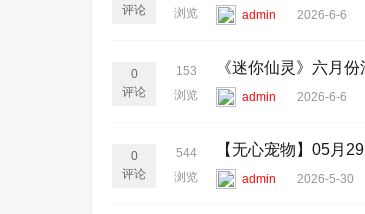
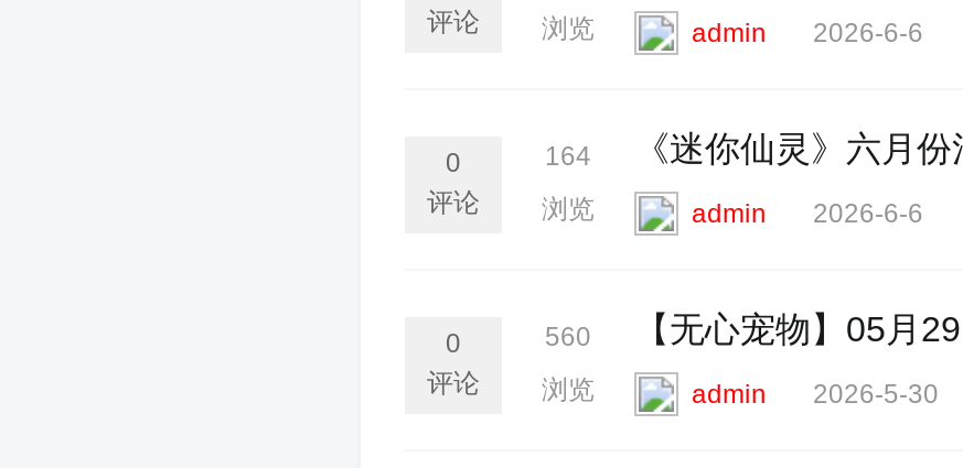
[175,64,196,78] 153 -> [545,141,591,172] 164
[175,146,196,160] 544 -> [545,322,591,352] 560

